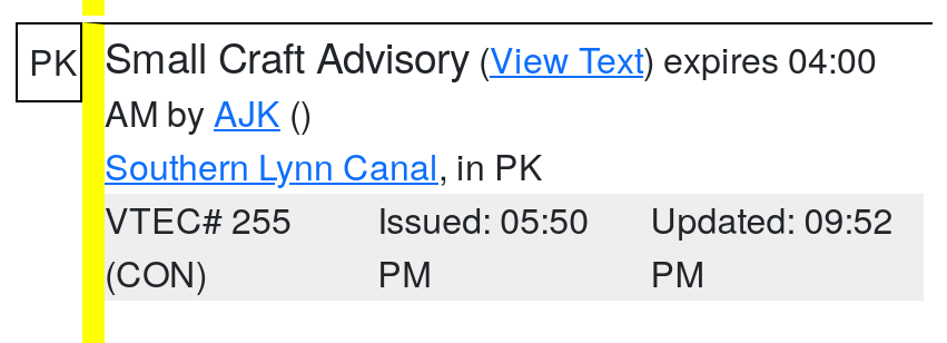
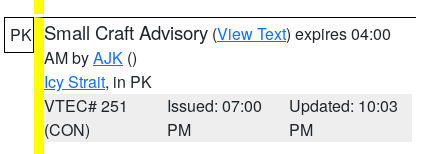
[105,140,543,245] Southern Lynn Canal, in PK | VTEC# 255 -> [44,70,152,117] Icy Strait, in PK | VTEC# 251
[377,194,589,245] Issued: 05:50 -> [167,94,262,117] Issued: 07:00
[650,194,893,245] Updated: 09:52 -> [289,94,398,117] Updated: 10:03

